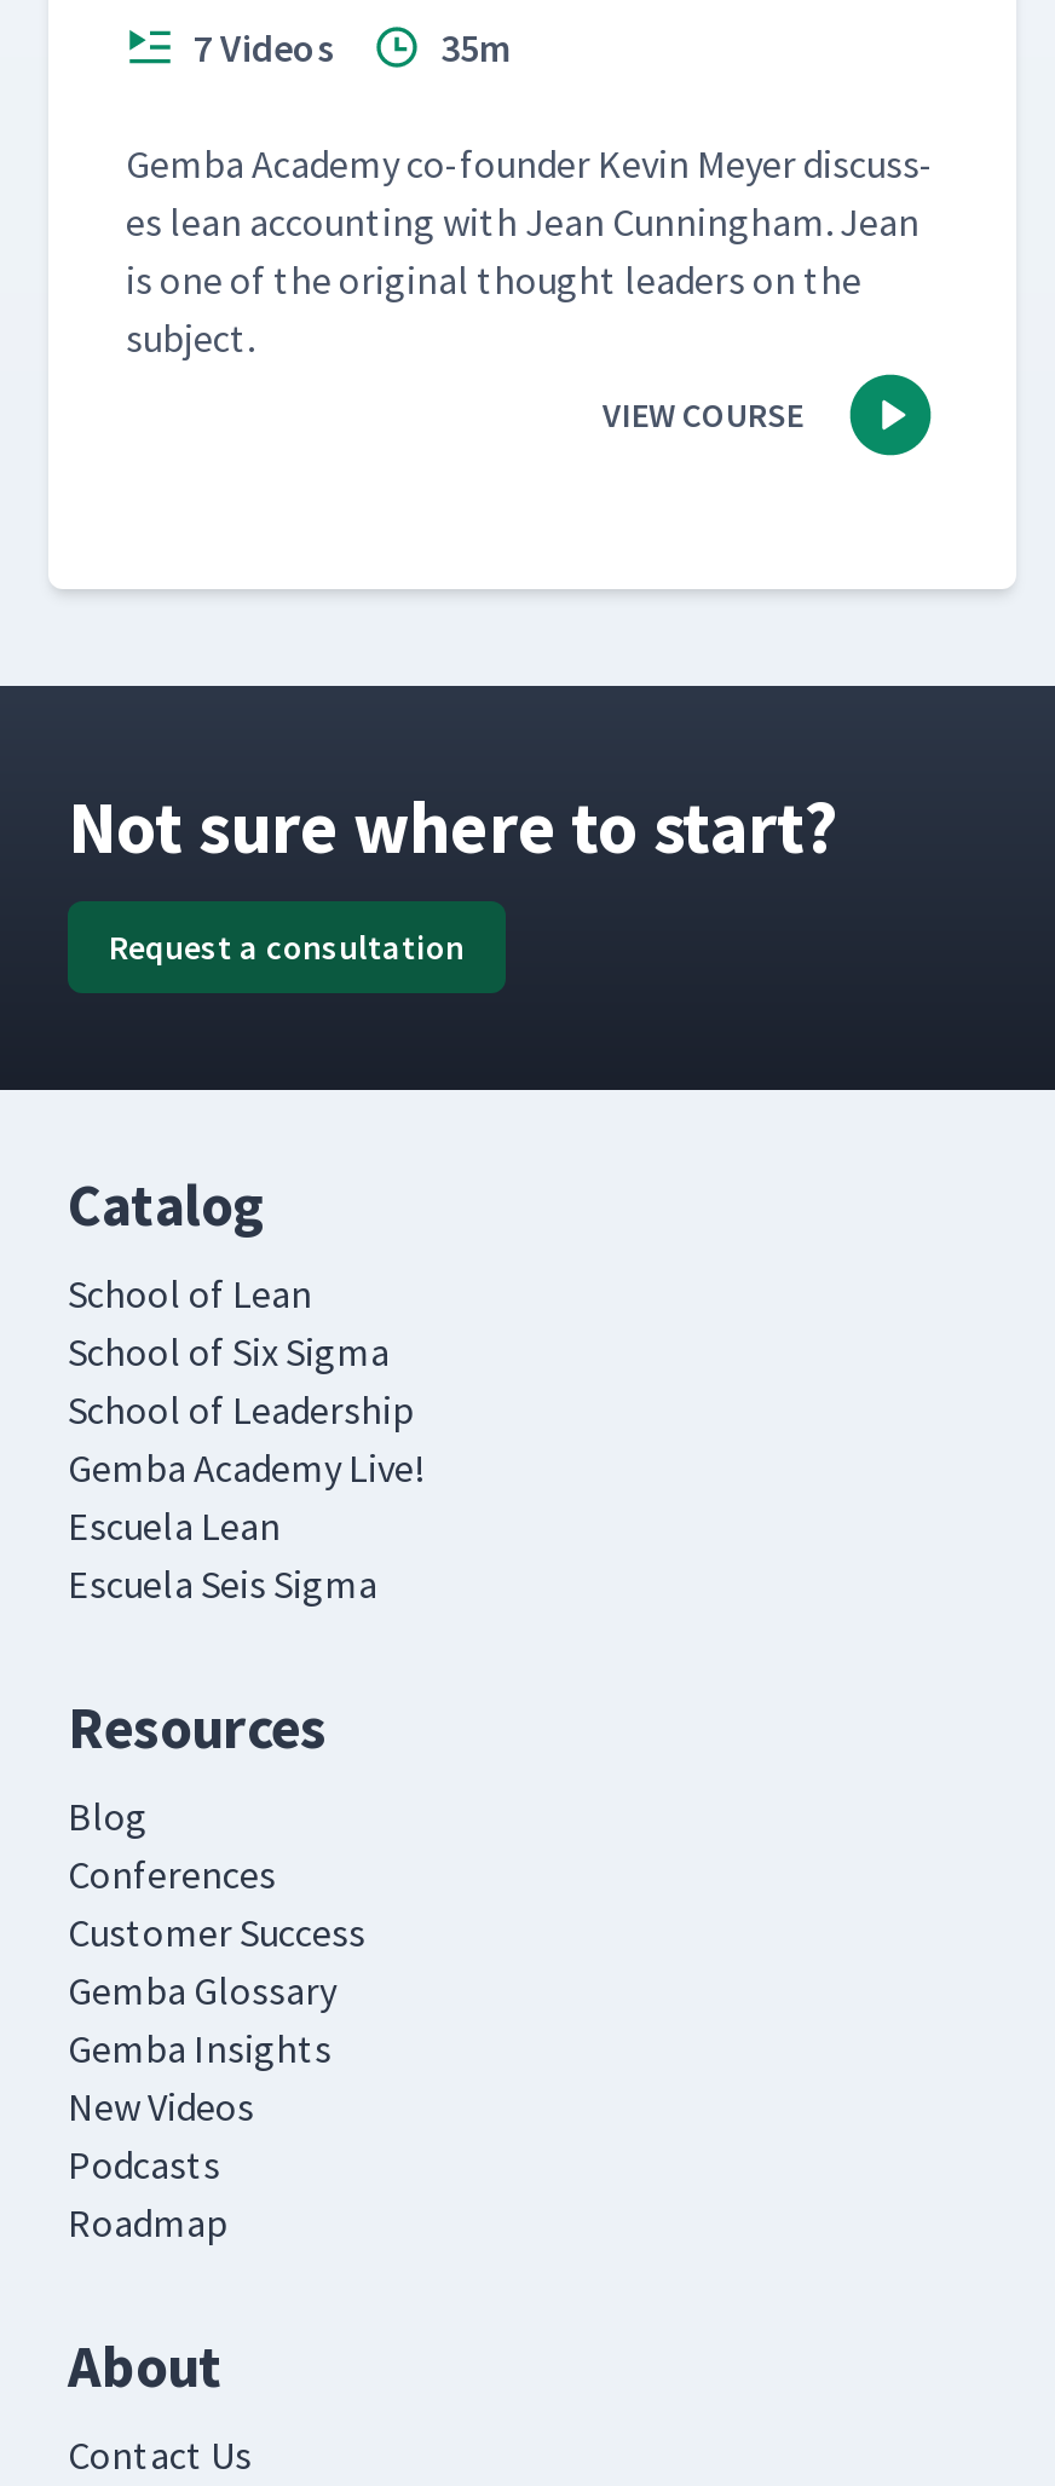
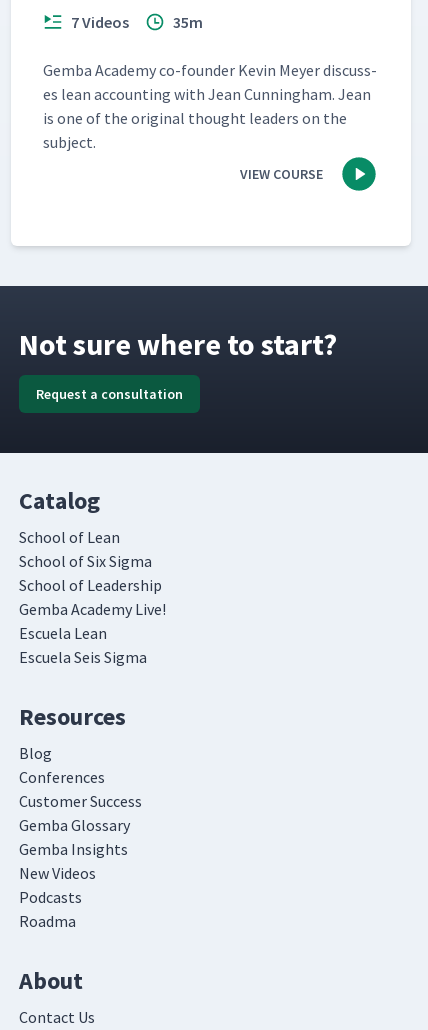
[68,2199,227,2247] Roadmap -> [19,911,76,931] Roadma

